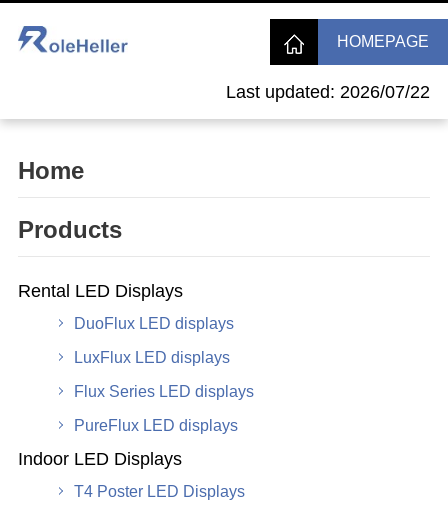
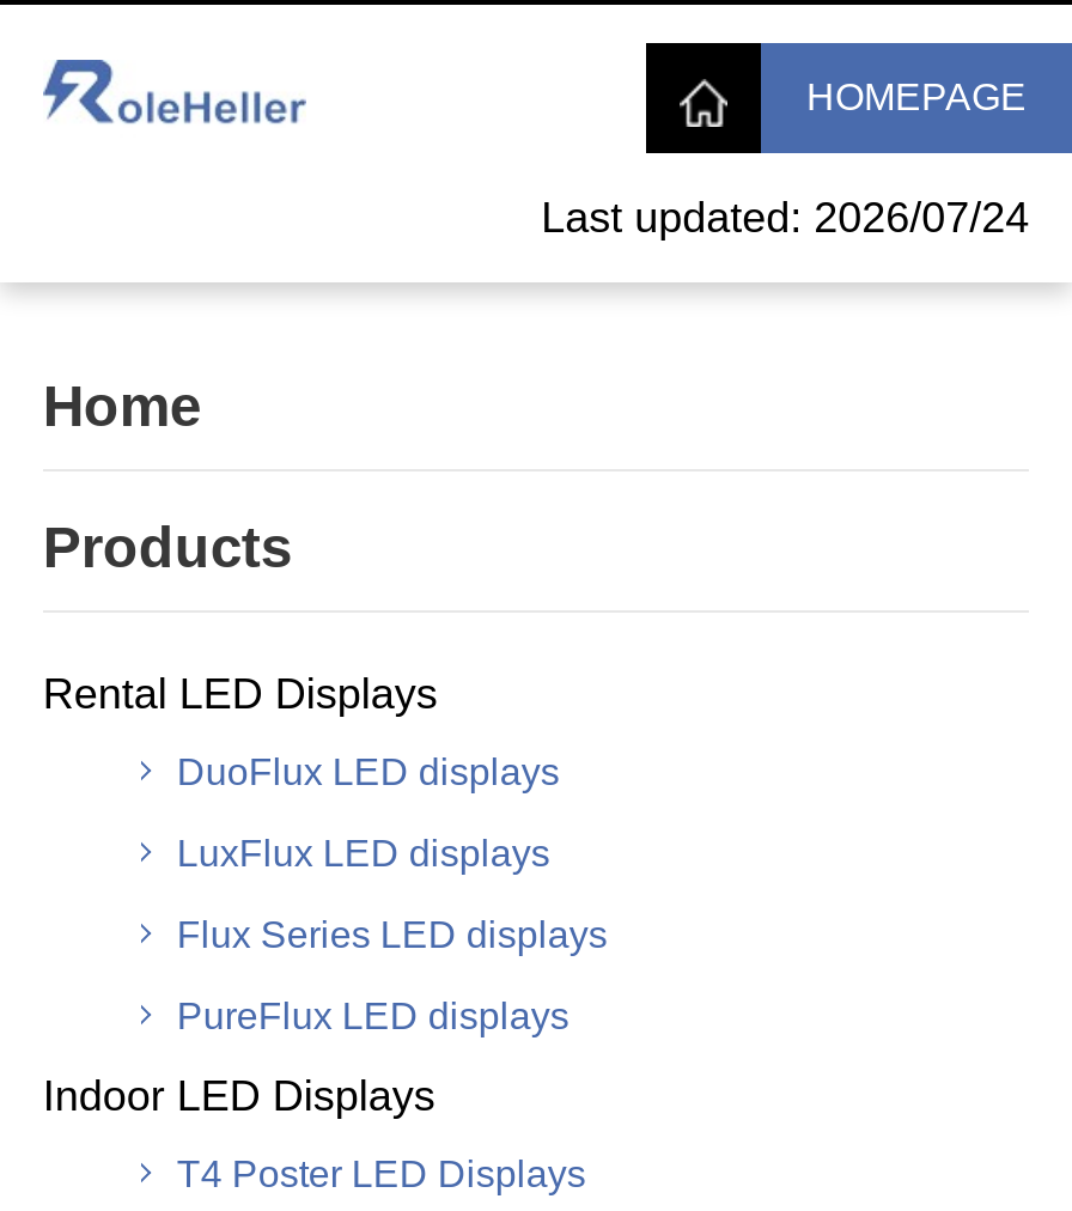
[226,82,430,102] Last updated: 2026/07/22 -> [541,194,1029,242] Last updated: 2026/07/24

